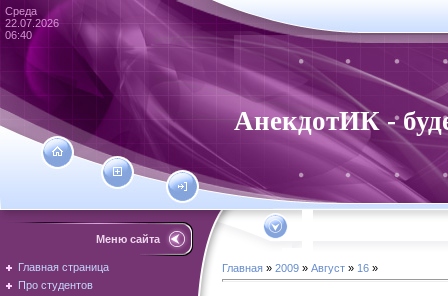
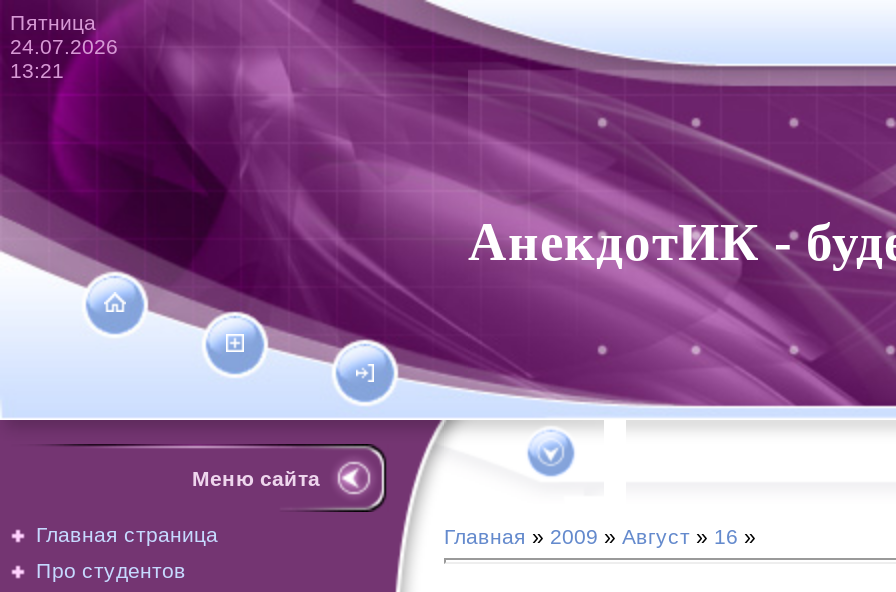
[5,5,59,41] Среда | 22.07.2026 | 06:40 -> [10,10,118,82] Пятница | 24.07.2026 | 13:21

